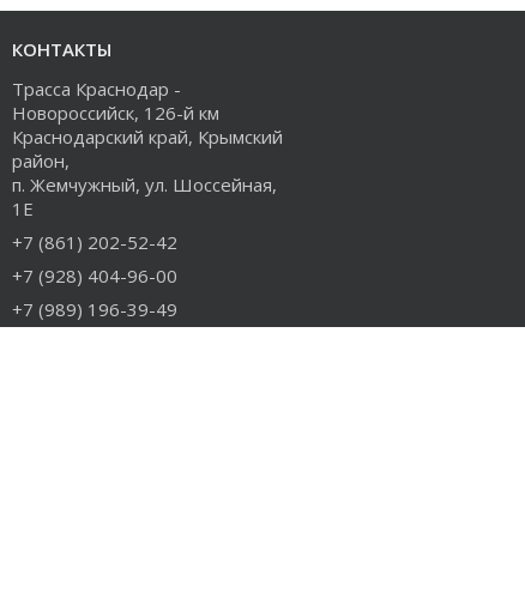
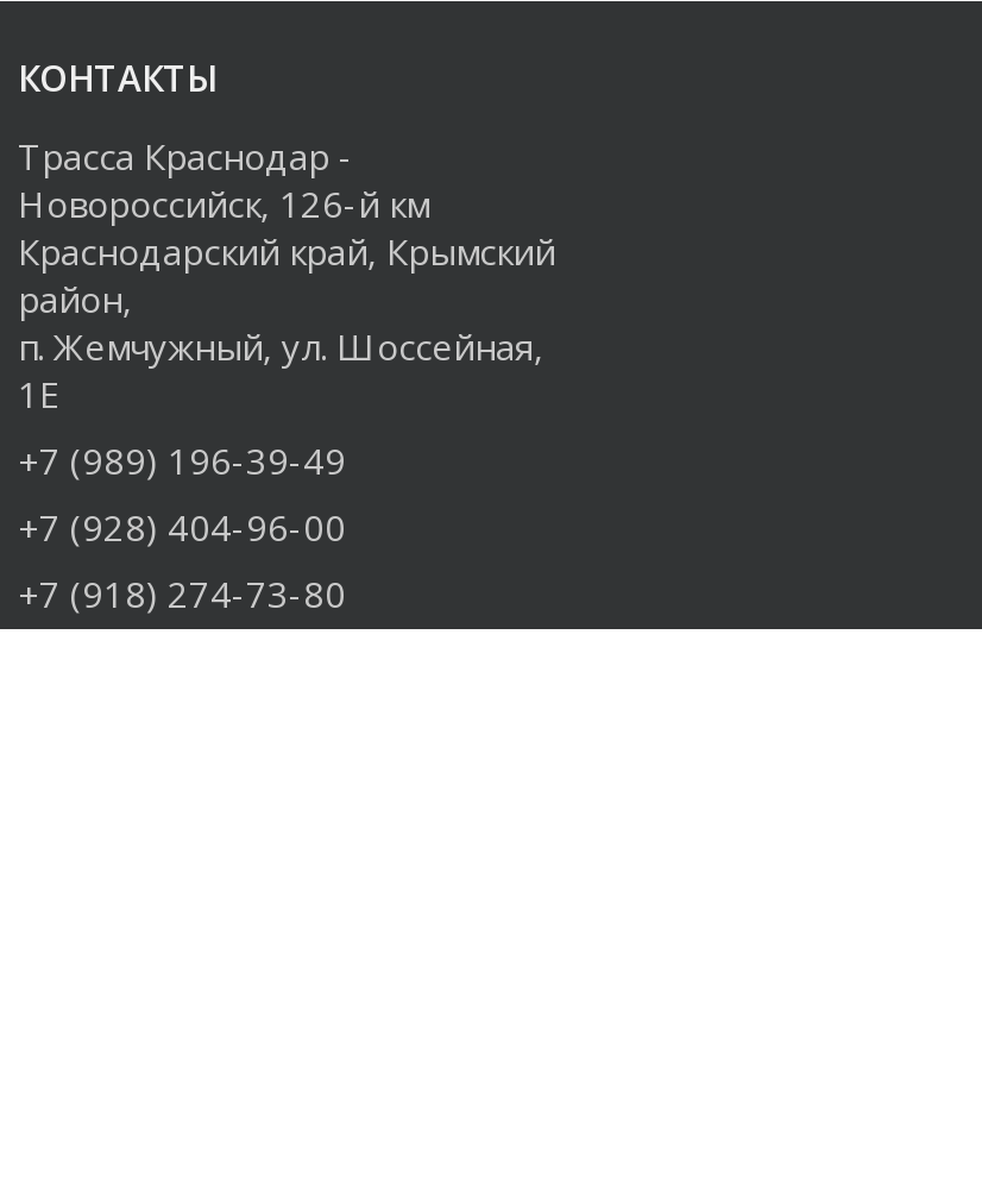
[12,230,177,254] +7 (861) 202-52-42 -> [18,436,346,484] +7 (989) 196-39-49
[12,297,177,321] +7 (989) 196-39-49 -> [18,570,346,617] +7 (918) 274-73-80

